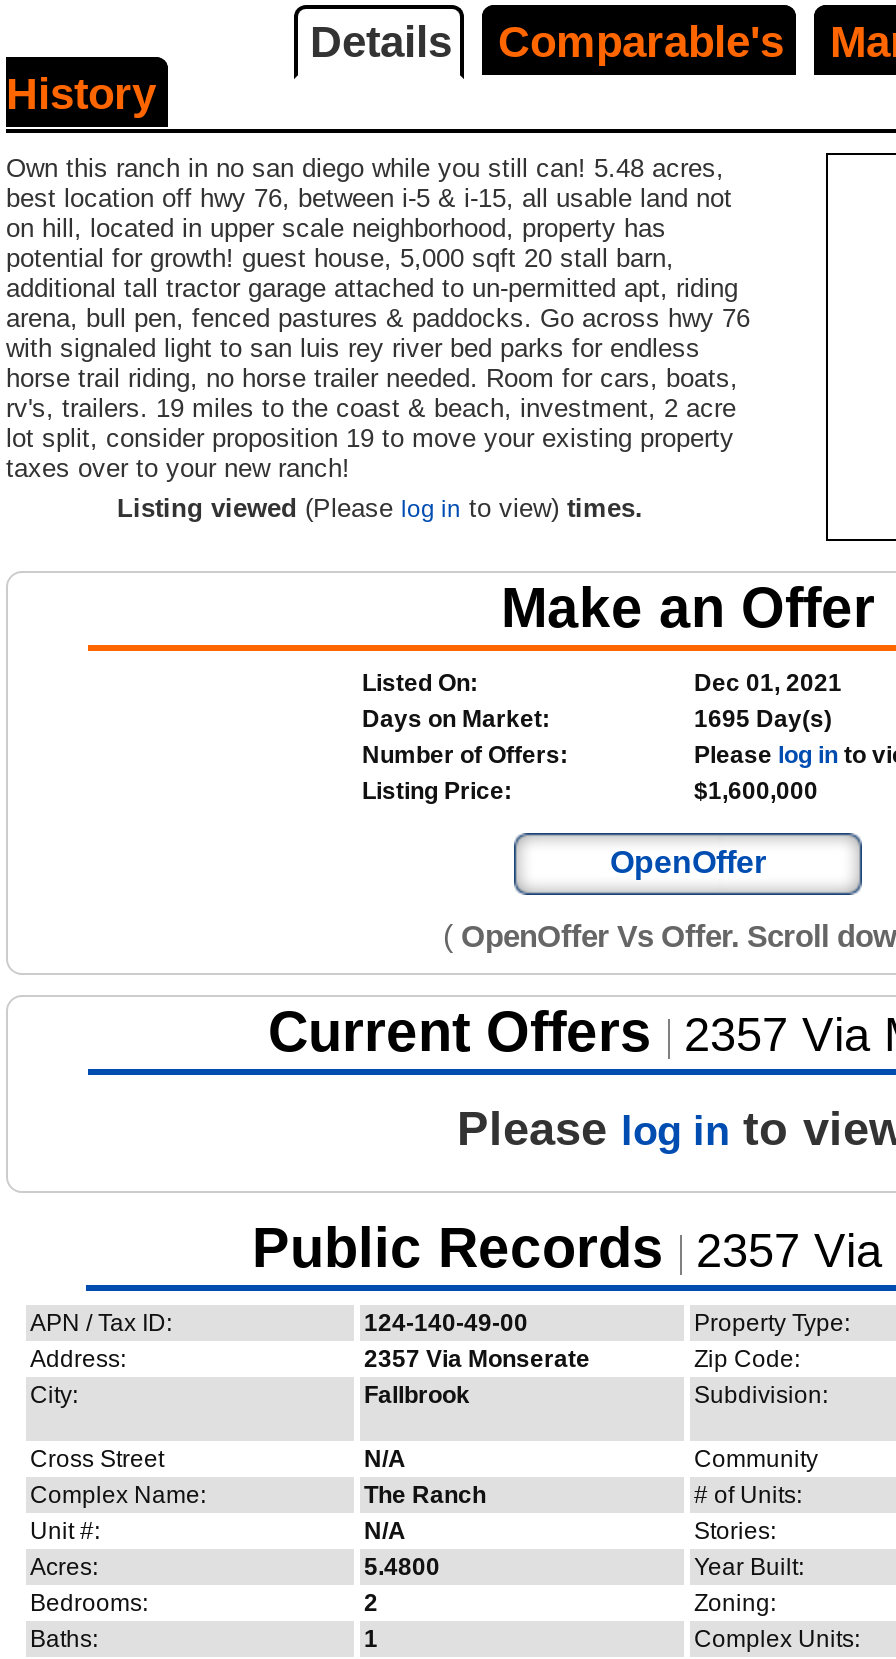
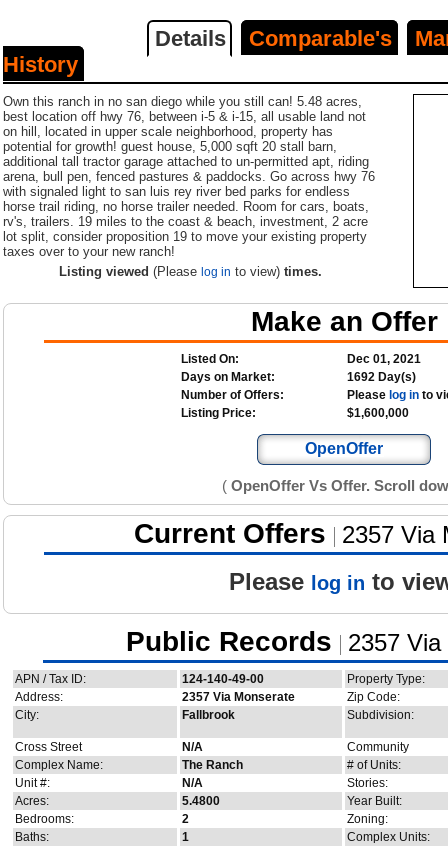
[694,705,832,733] 1695 Day(s) -> [347,370,416,384] 1692 Day(s)

